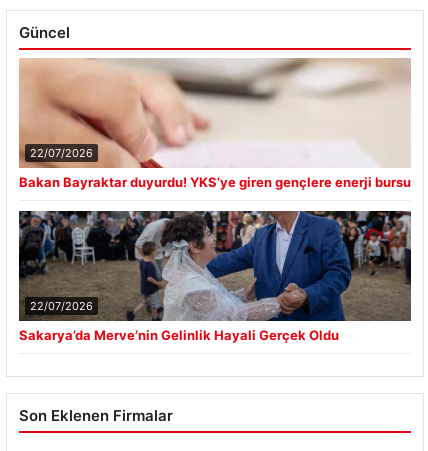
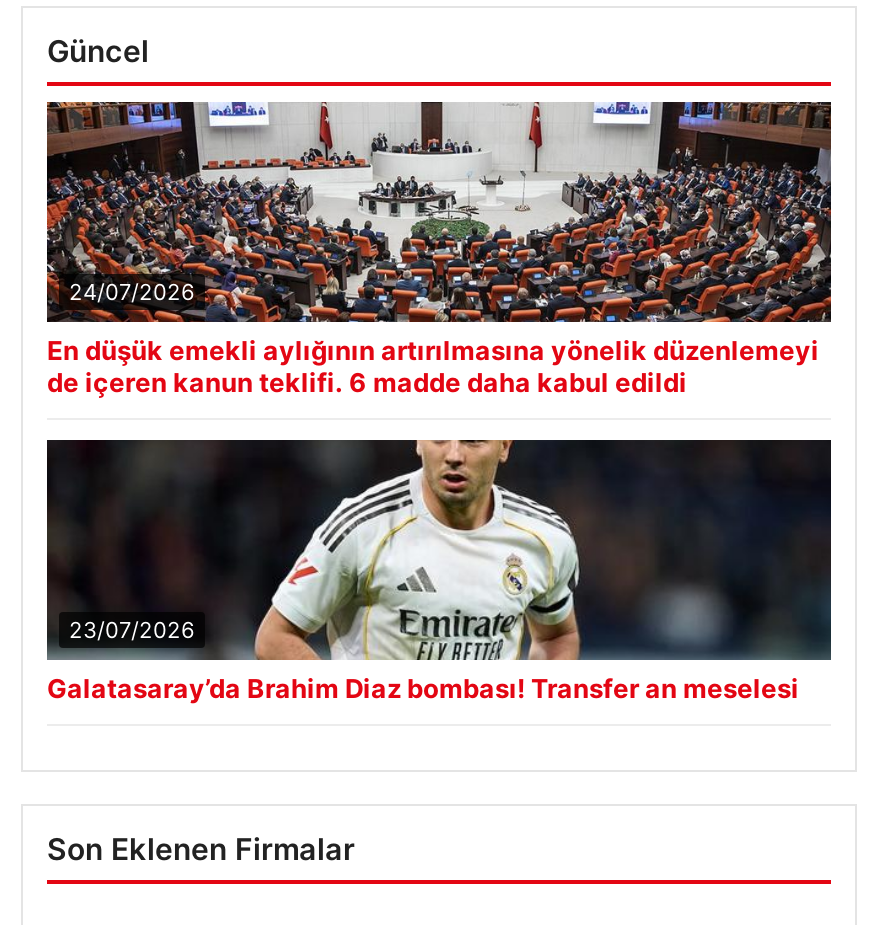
[19,58,411,160] [image] | 22/07/2026 -> [45,101,833,321] [image] | 24/07/2026
[19,174,411,190] Bakan Bayraktar duyurdu! YKS’ye giren gençlere enerji bursu -> [47,335,819,399] En düşük emekli aylığının artırılmasına yönelik düzenlemeyi | de içeren kanun teklifi. 6 madde daha kabul edildi
[18,210,411,320] [image] | 22/07/2026 -> [49,439,831,659] [image] | 23/07/2026
[19,327,339,343] Sakarya’da Merve’nin Gelinlik Hayali Gerçek Oldu -> [47,673,799,705] Galatasaray’da Brahim Diaz bombası! Transfer an meselesi

